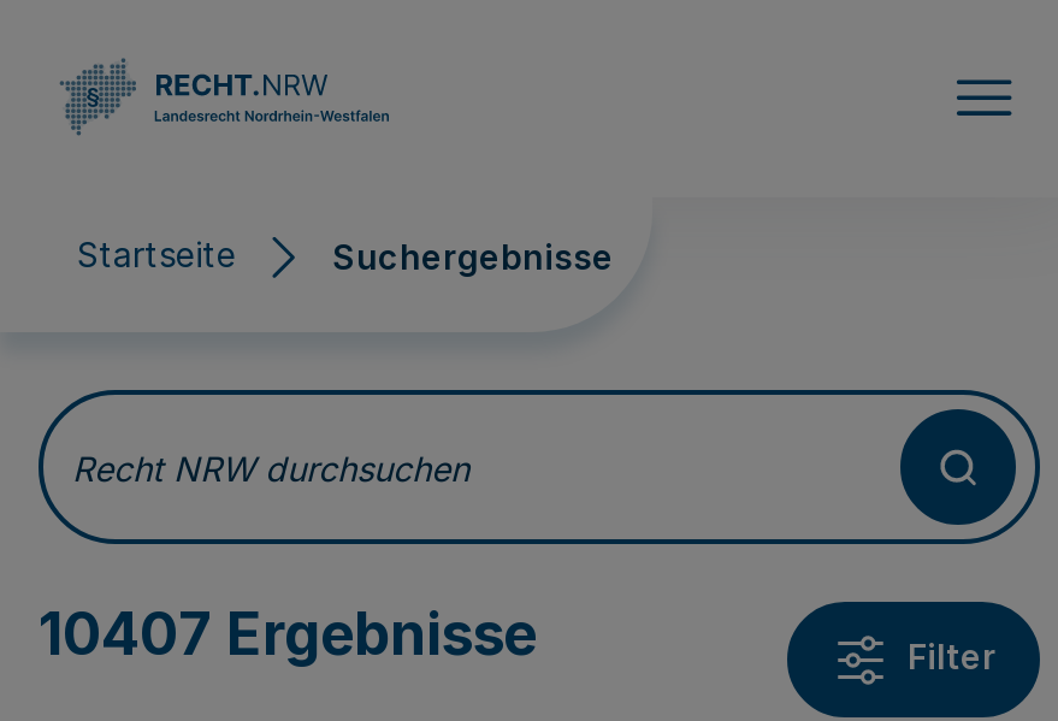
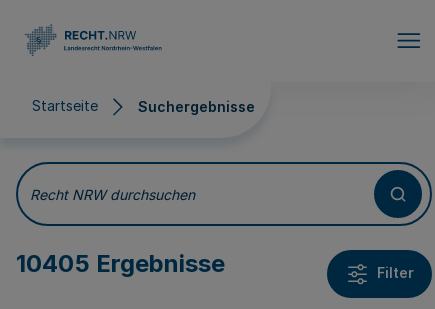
[39,599,537,669] 10407 Ergebnisse -> [16,249,225,278] 10405 Ergebnisse

